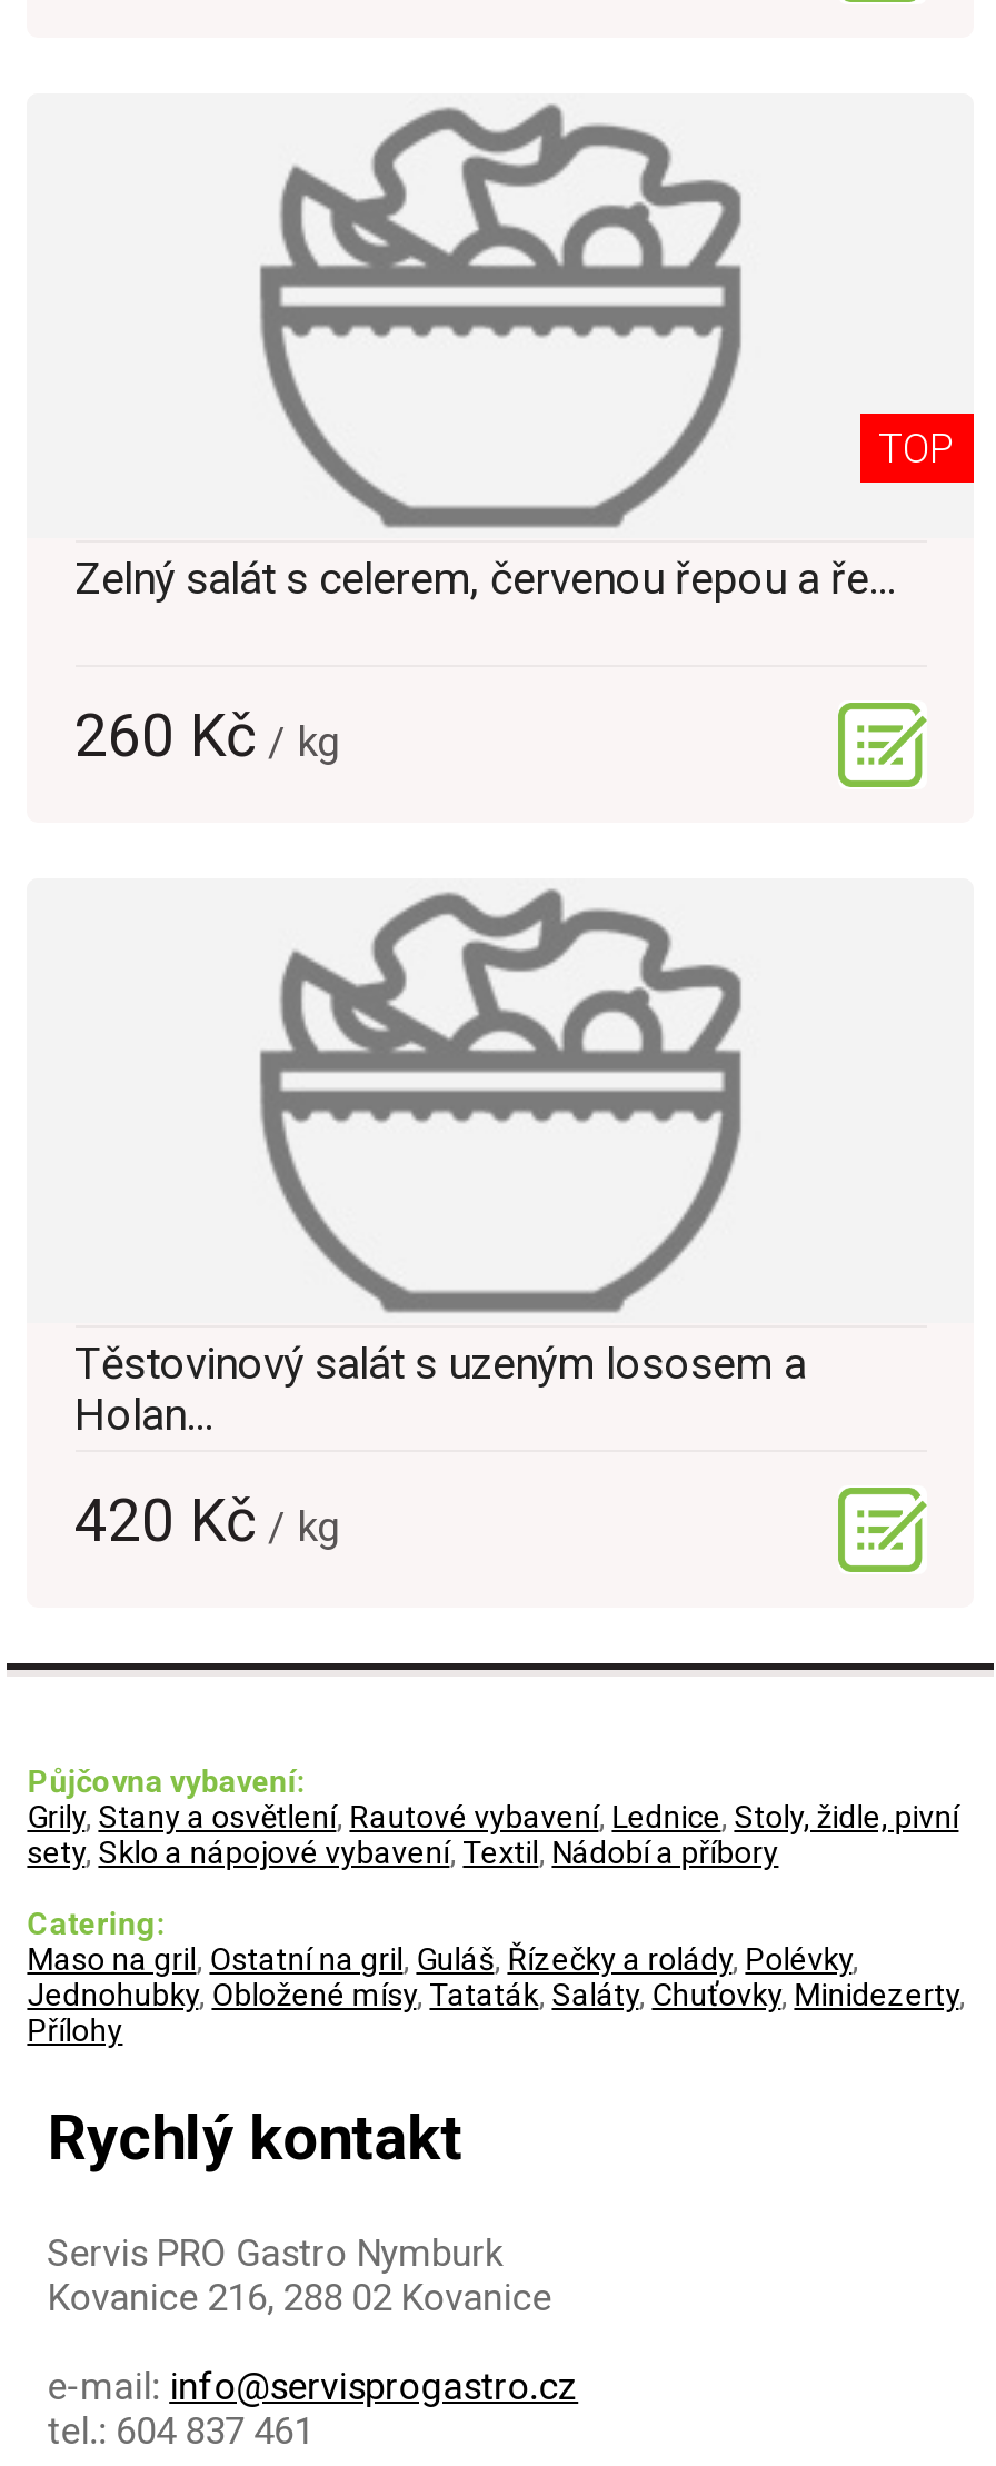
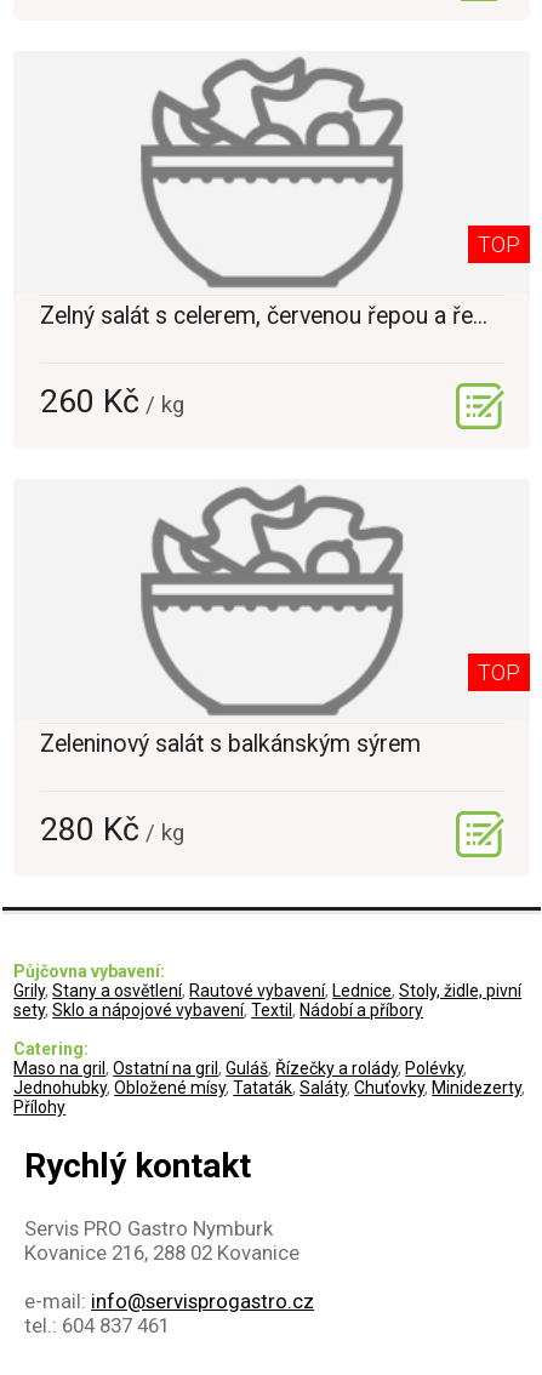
[74,1339,806,1554] Těstovinový salát s uzeným lososem a | Holan... | 420 Kč / kg -> [39,660,520,848] TOP | Zeleninový salát s balkánským sýrem | 280 Kč / kg

